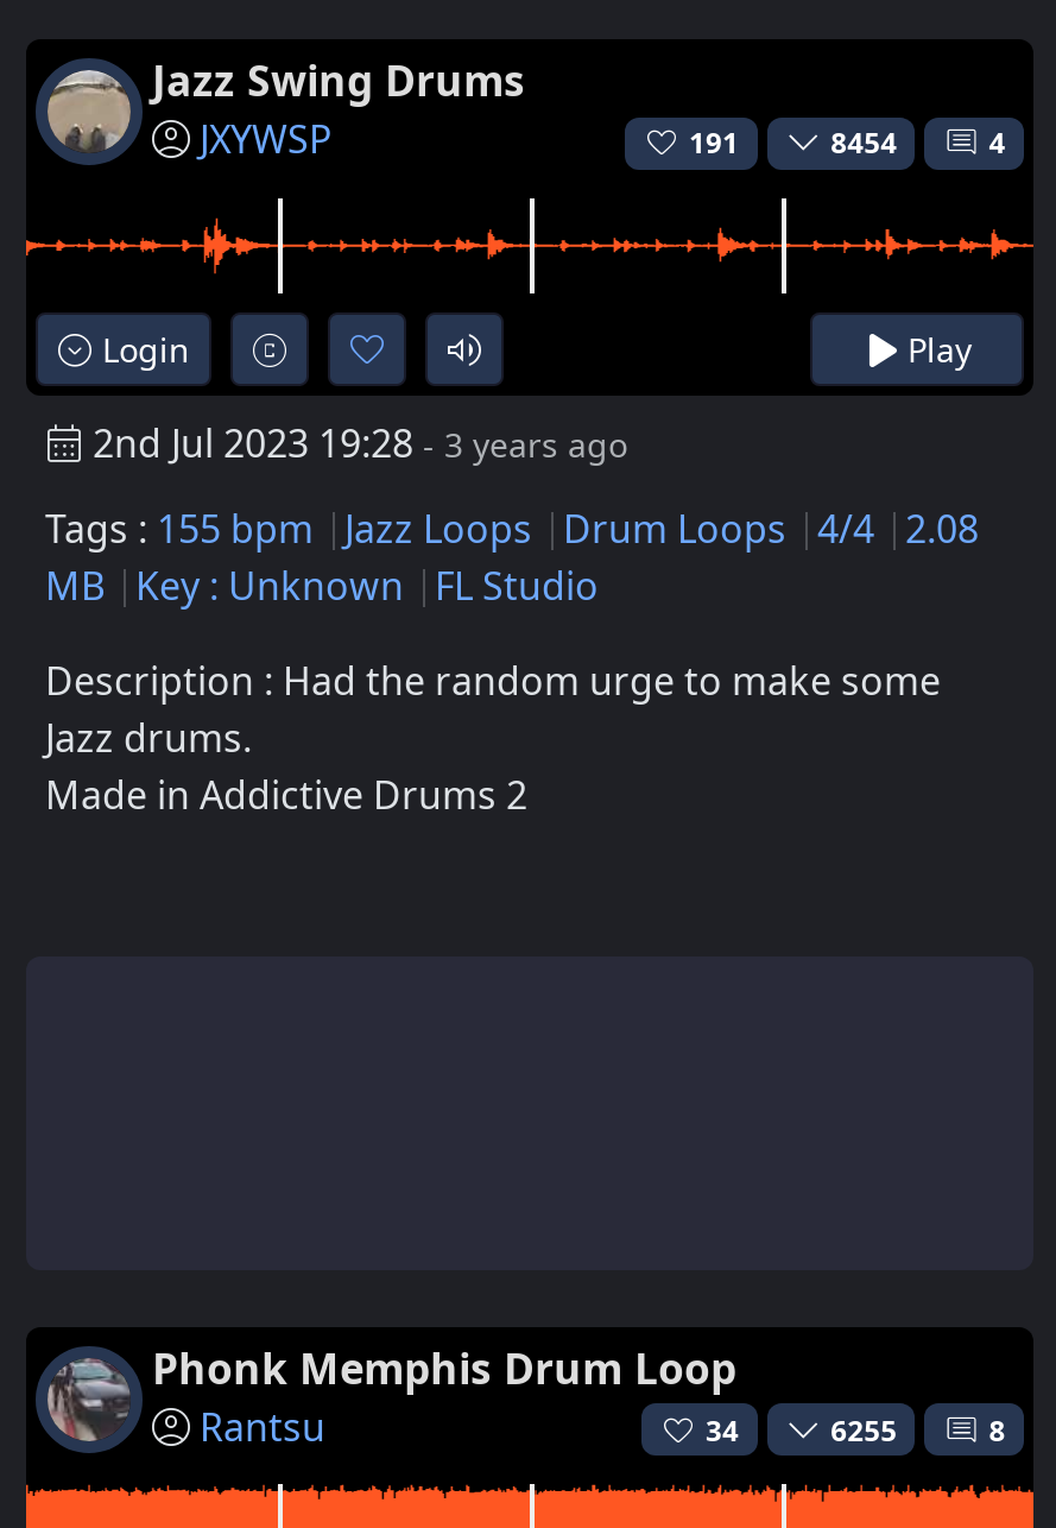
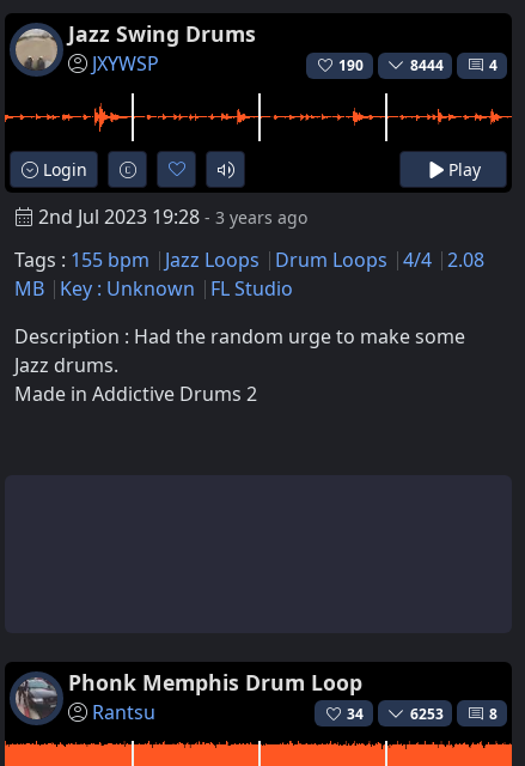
[689,123,739,164] 191 -> [338,56,364,76] 190
[831,123,897,164] 8454 -> [410,56,443,76] 8444
[831,1409,897,1450] 6255 -> [410,703,443,724] 6253

